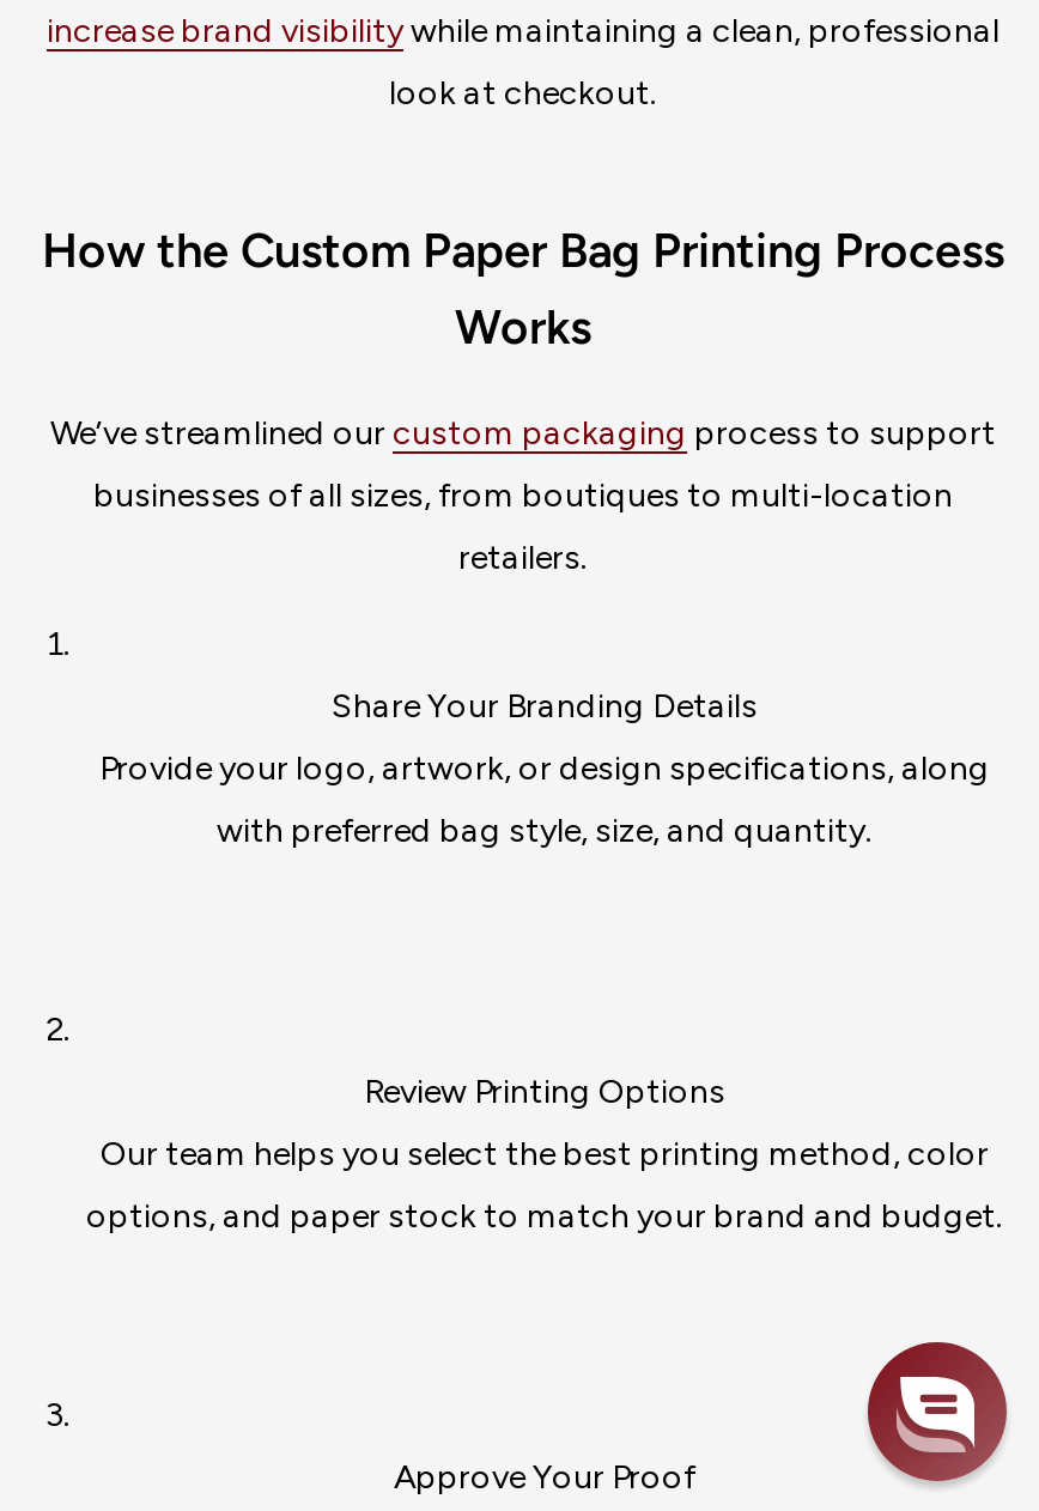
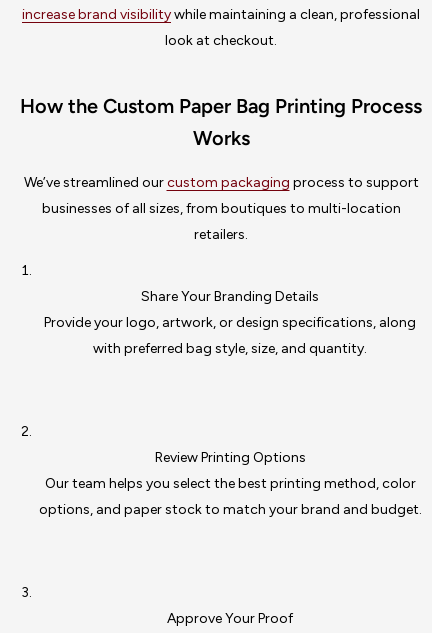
[865,1340,1009,1488] [image] -> none

